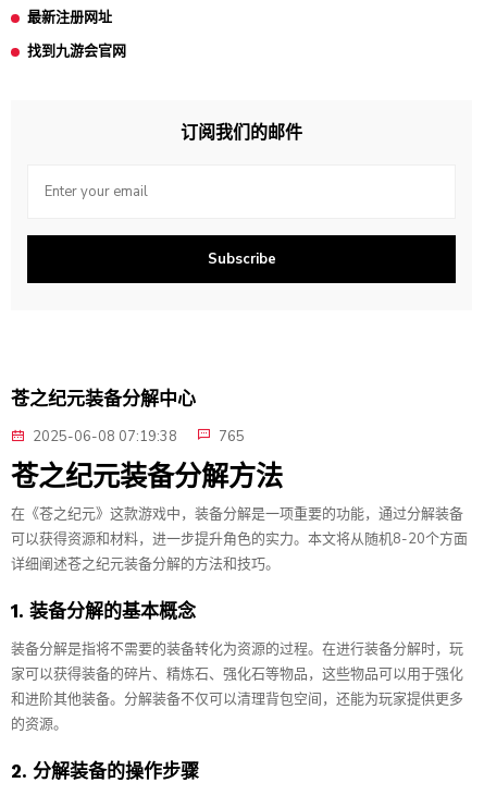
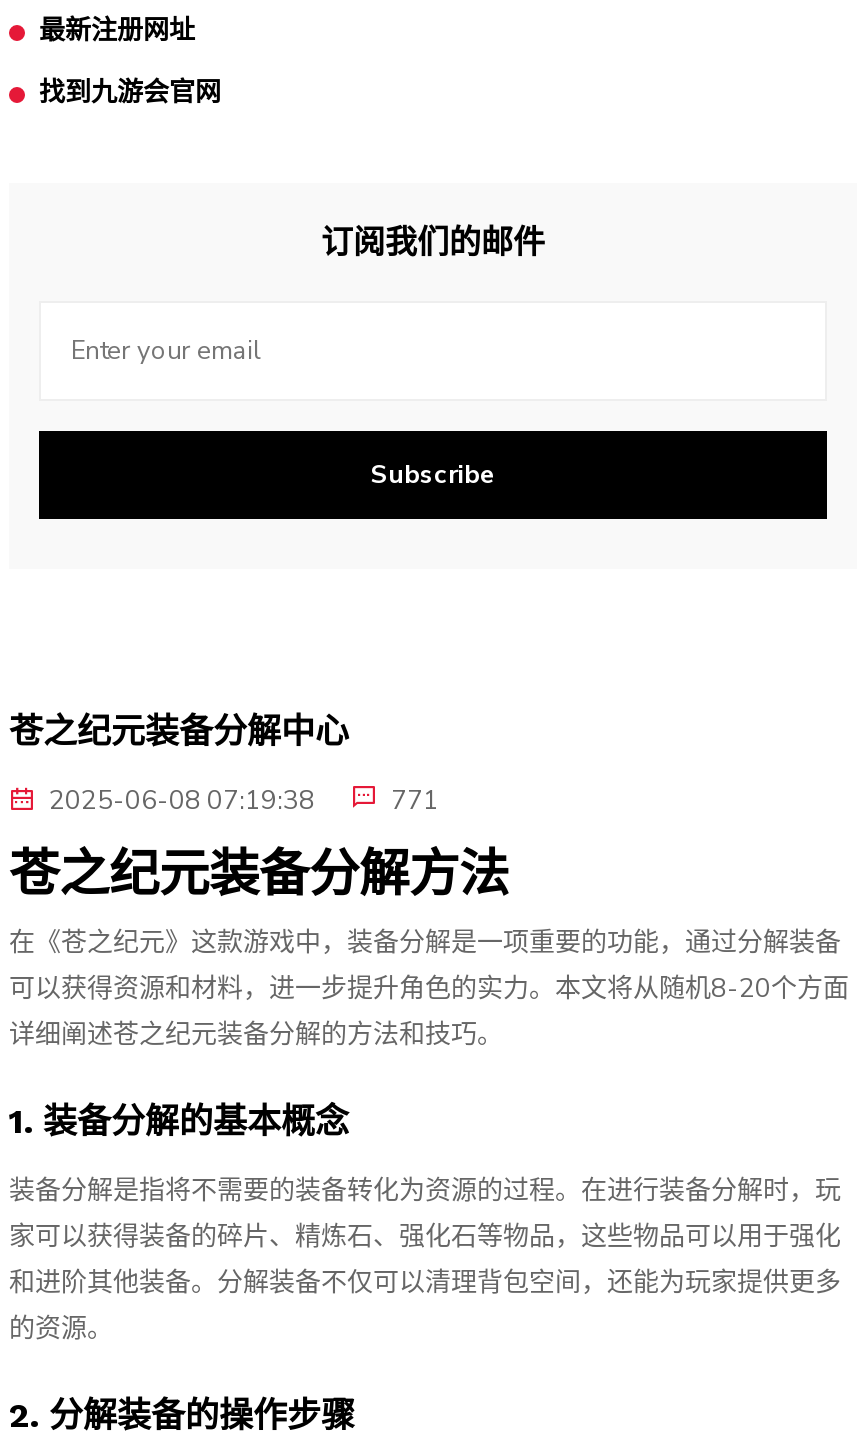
[219,427,245,447] 765 -> [391,783,439,819] 771

